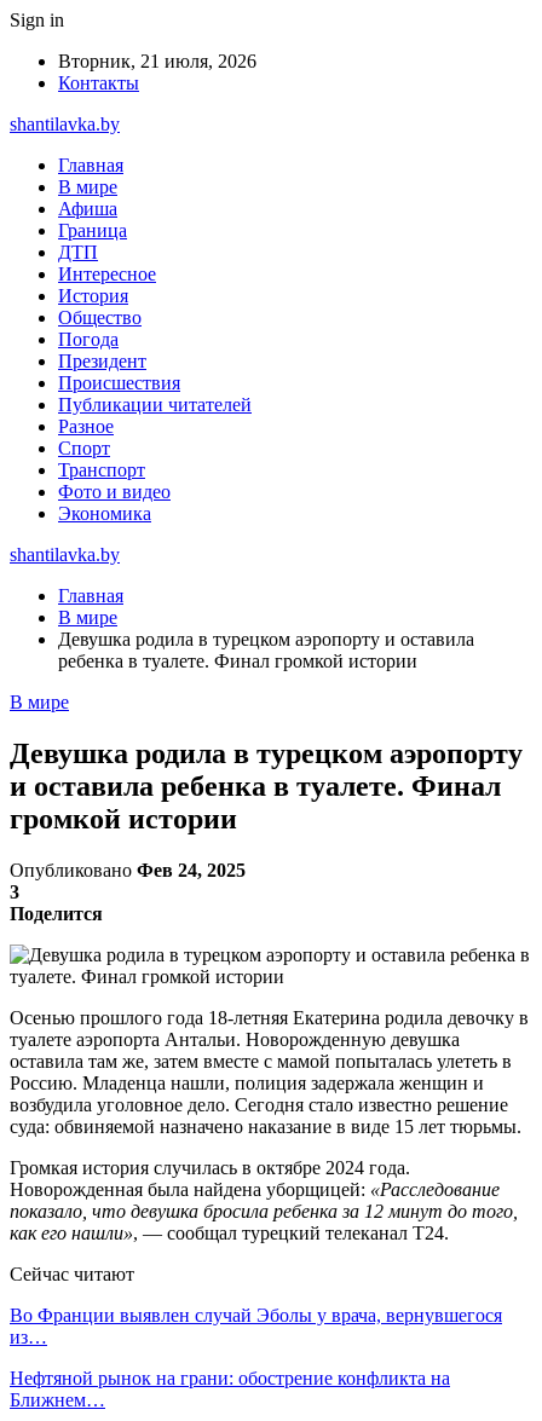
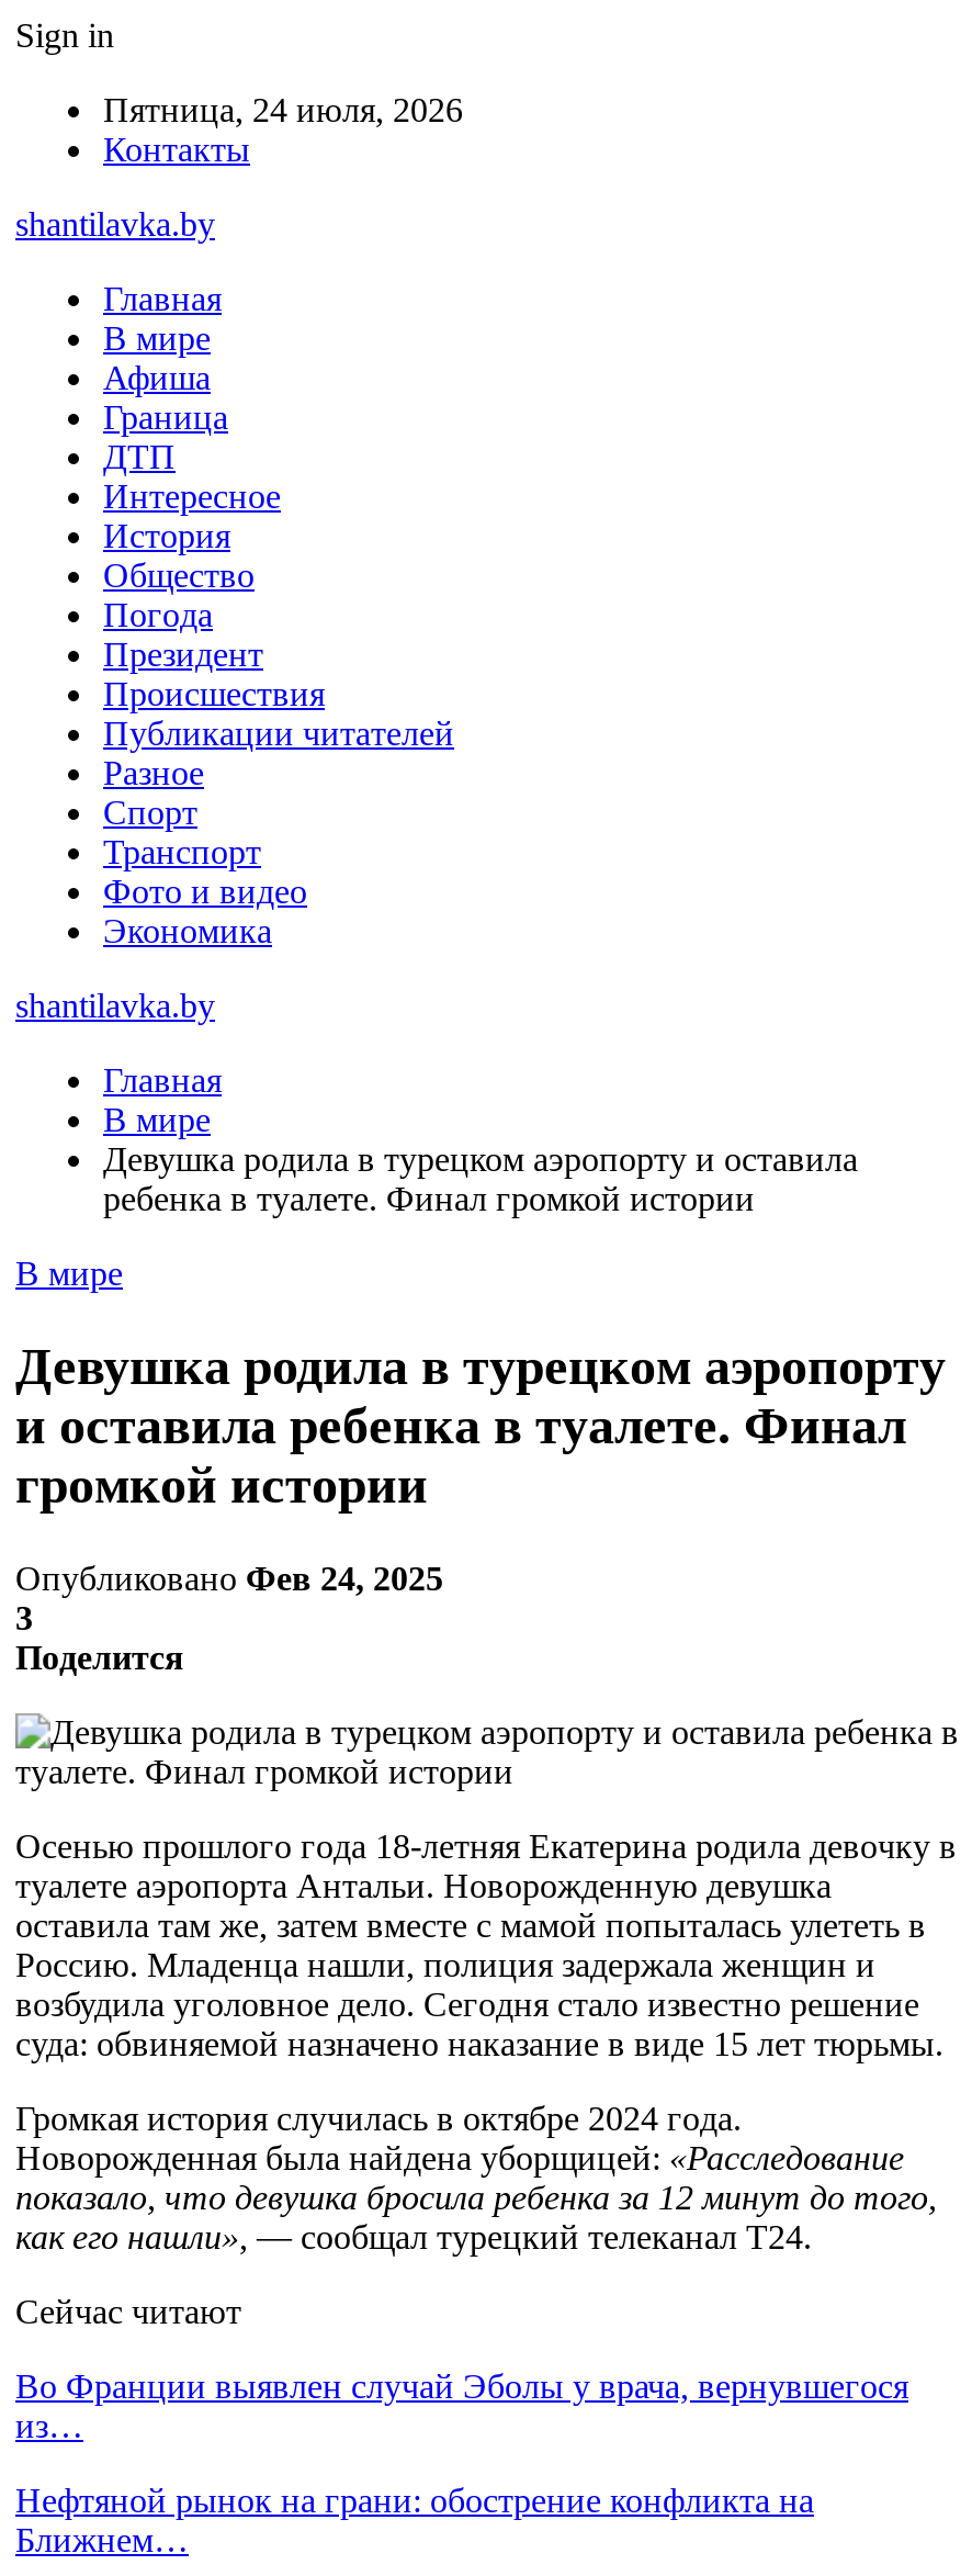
[58,51,256,71] Вторник, 21 июля, 2026 -> [103,91,463,128] Пятница, 24 июля, 2026

